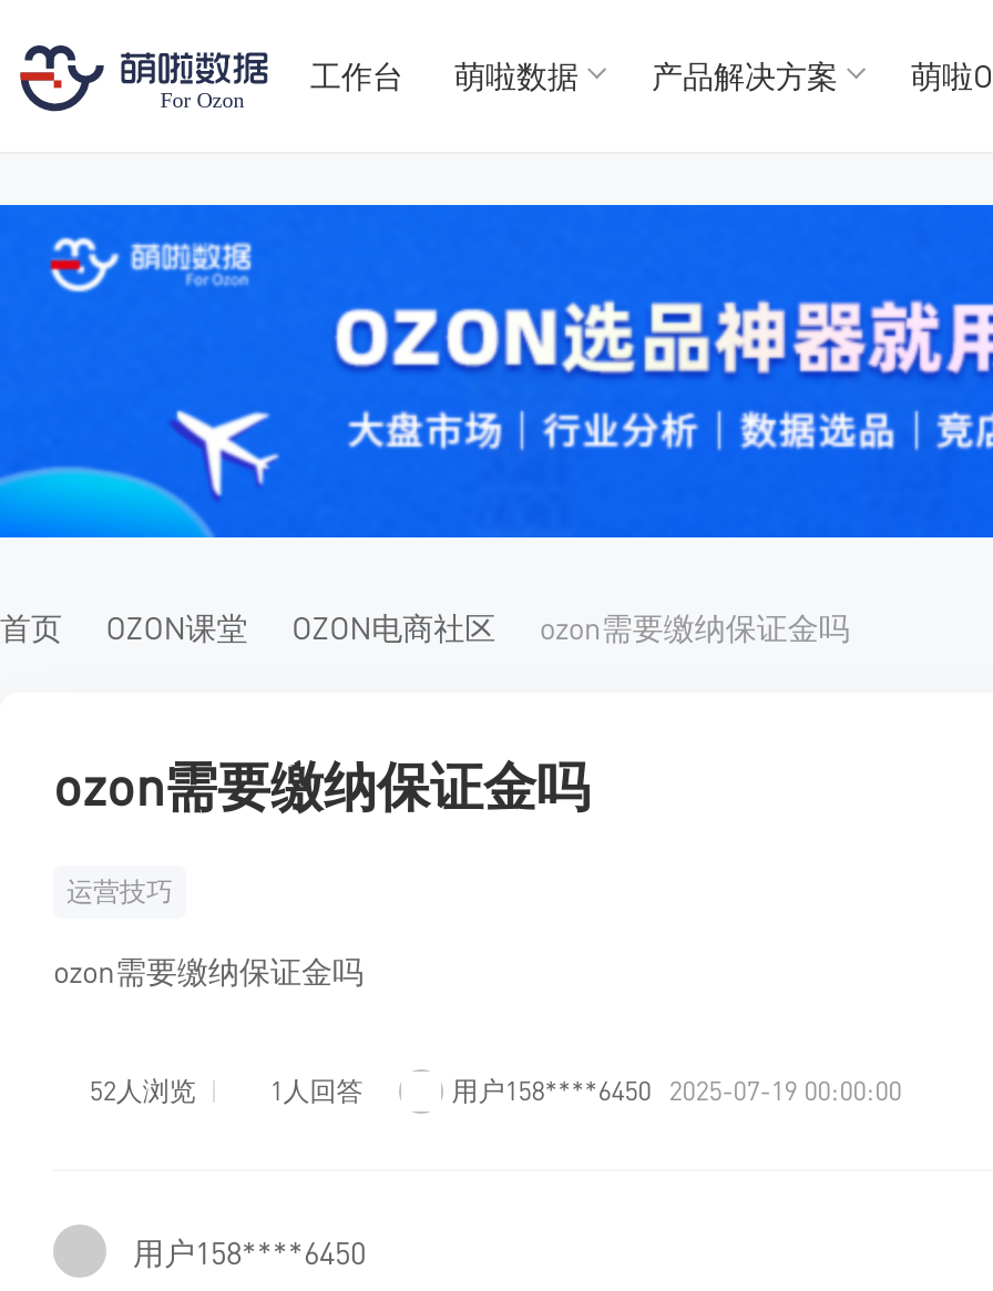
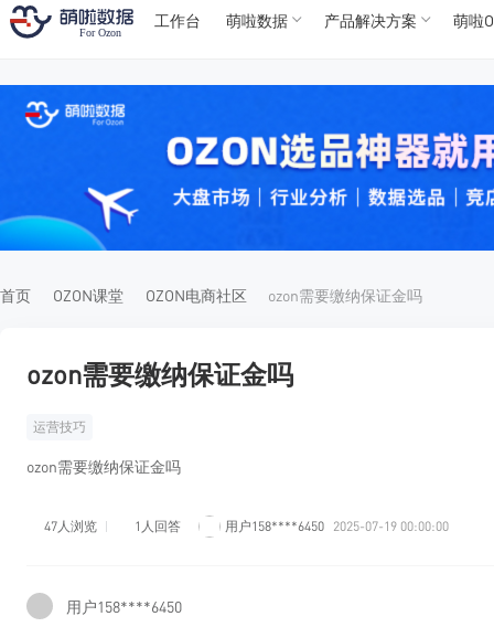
[90,1074,196,1107] 52人浏览 -> [45,518,97,534] 47人浏览

